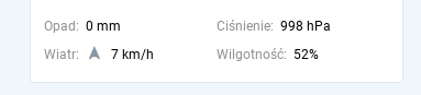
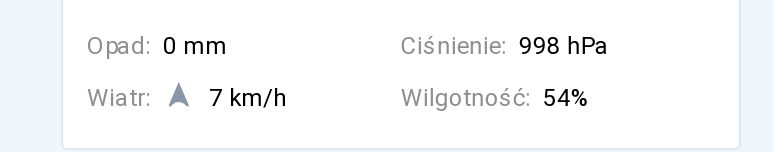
[216,47,319,62] Wilgotność: 52% -> [401,84,589,112] Wilgotność: 54%

